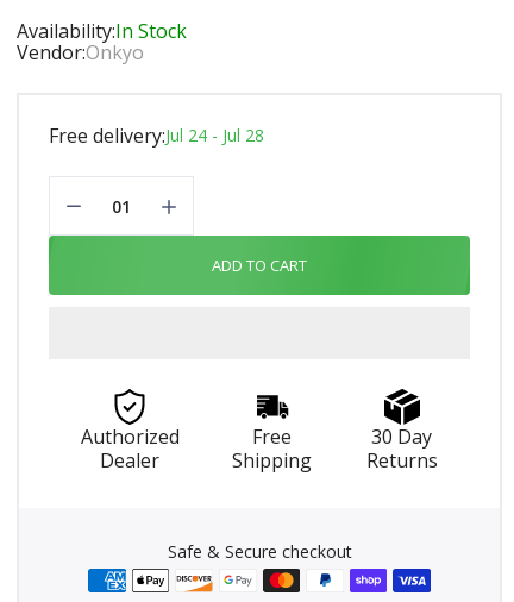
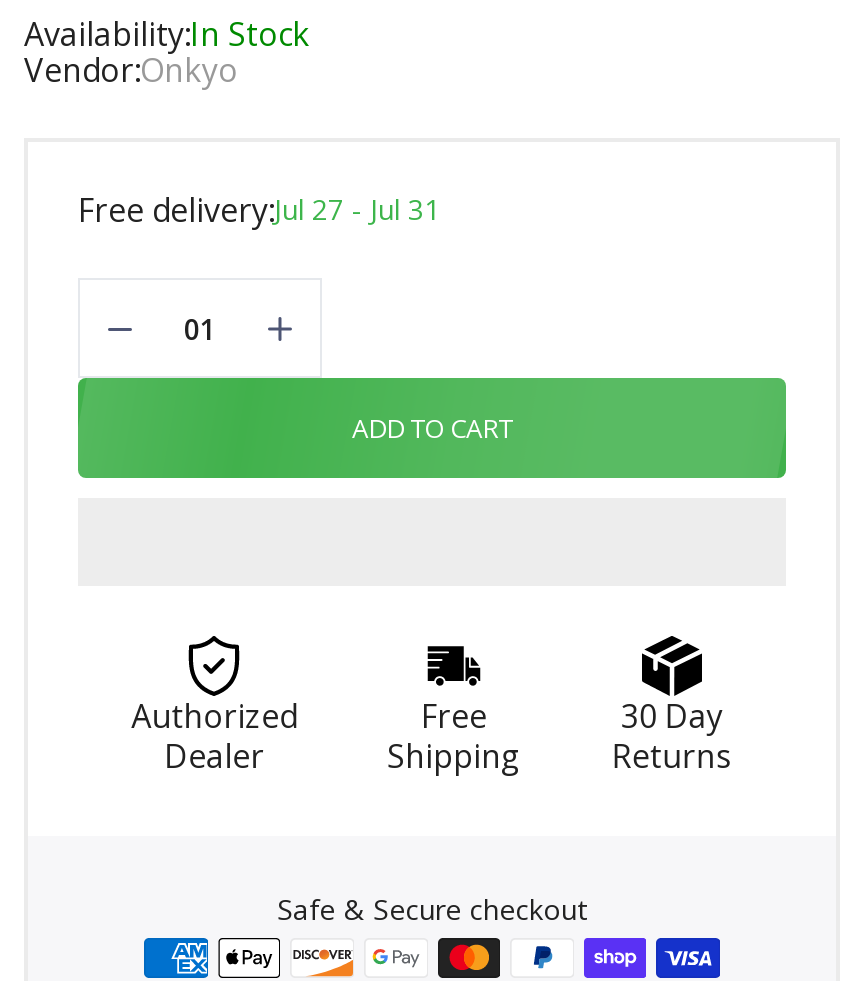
[49,123,264,149] Free delivery:Jul 24 - Jul 28 -> [78,188,440,232] Free delivery:Jul 27 - Jul 31

